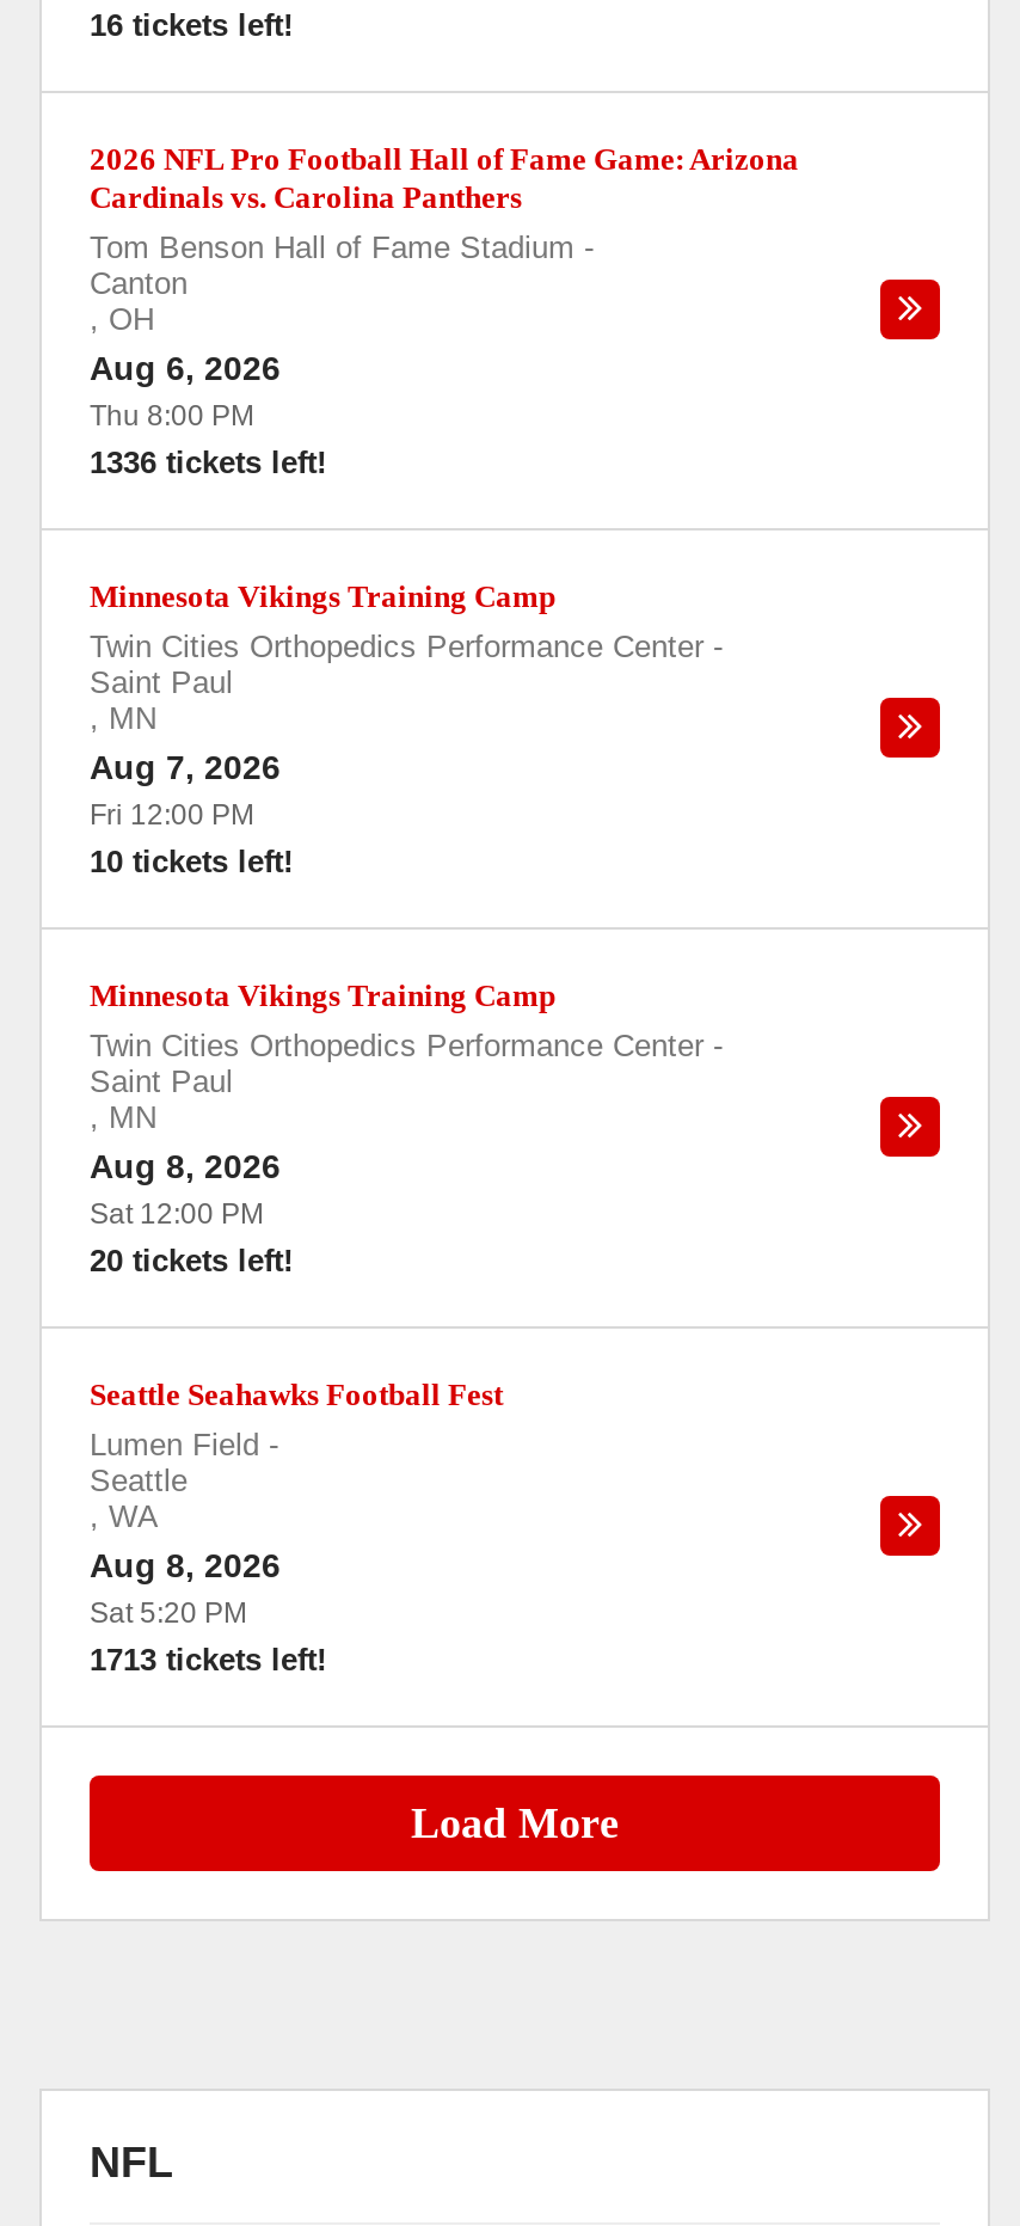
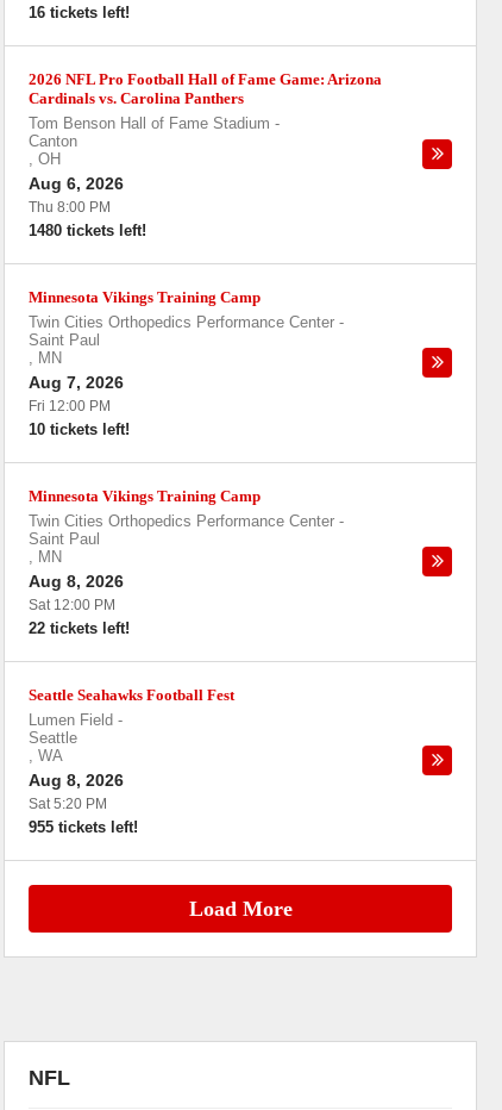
[90,444,326,480] 1336 tickets left! -> [29,222,146,239] 1480 tickets left!
[90,1243,293,1278] 20 tickets left! -> [29,619,130,637] 22 tickets left!
[90,1642,326,1678] 1713 tickets left! -> [29,818,138,836] 955 tickets left!

